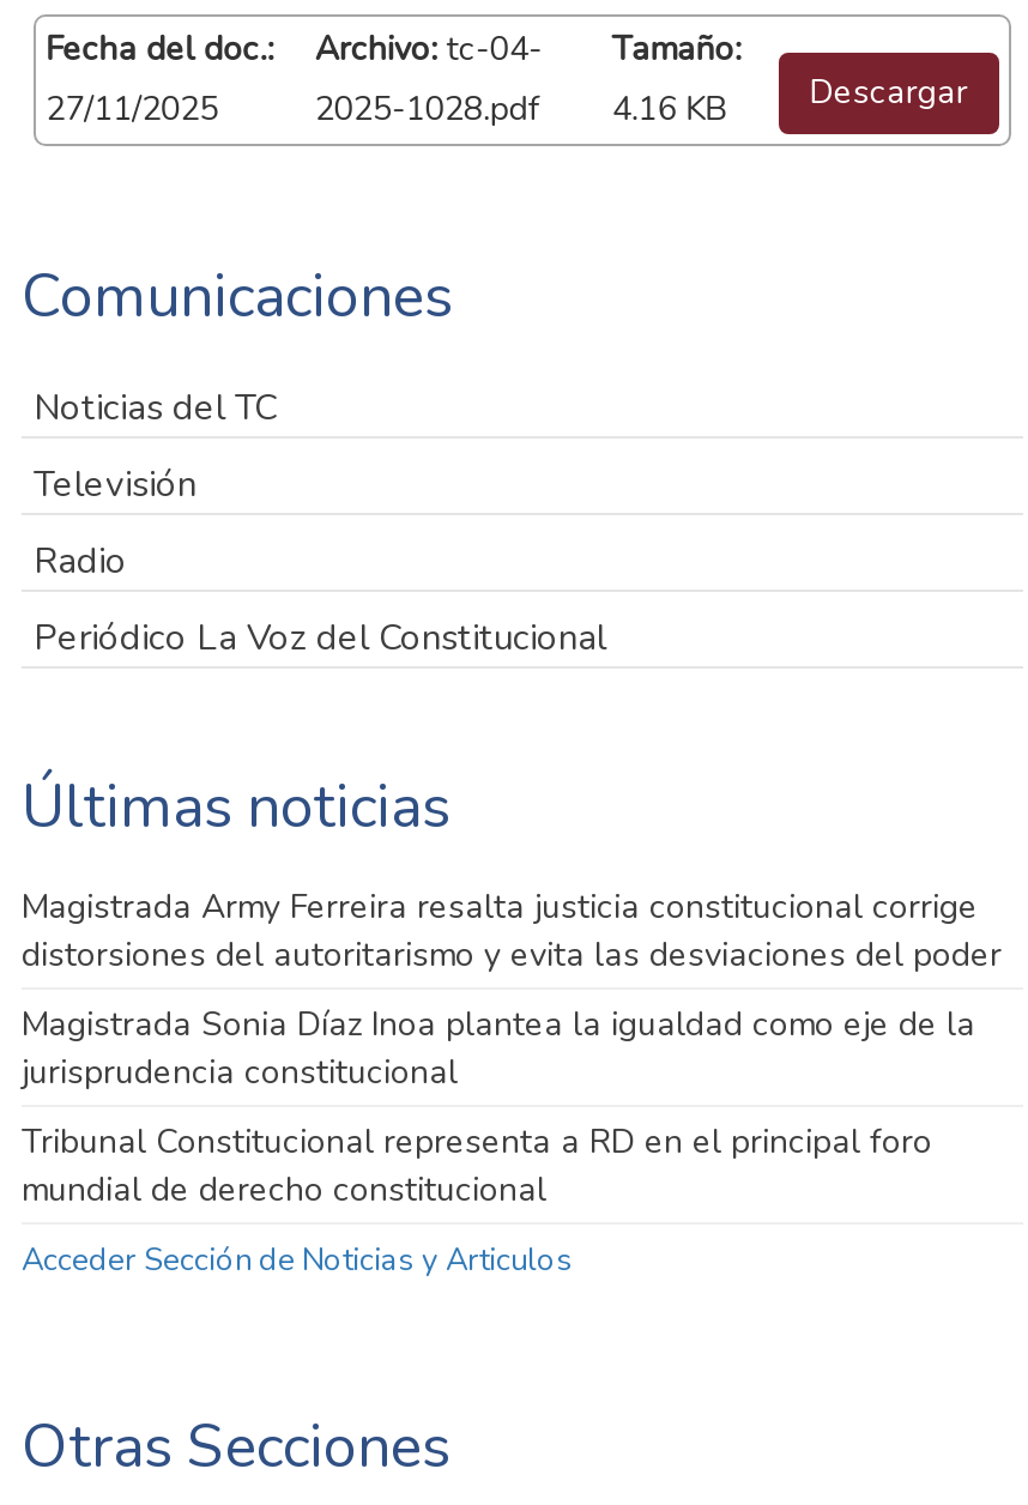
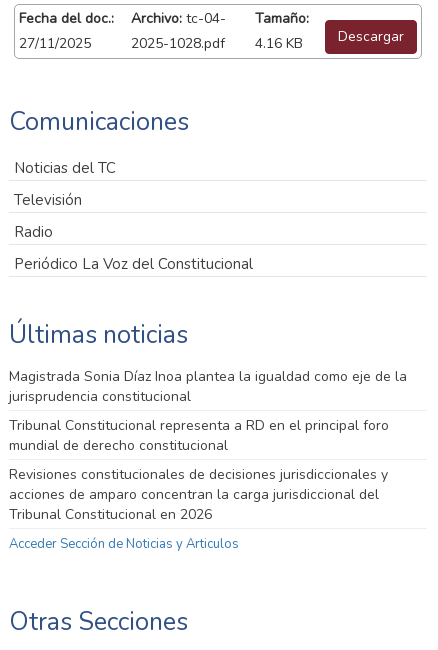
[22,885,1002,978] Magistrada Army Ferreira resalta justicia constitucional corrige | distorsiones del autoritarismo y evita las desviaciones del poder -> none
moved [22,1002,975,1213] -> [9,367,407,455]: Magistrada Sonia Díaz Inoa plantea la igualdad como eje de la | jurisprudencia constitucional | Tribunal Constitucional representa a RD en el principal foro | mundial de derecho constitucional
none -> [9,465,388,524] Revisiones constitucionales de decisiones jurisdiccionales y | acciones de amparo concentran la carga jurisdiccional del | Tribunal Constitucional en 2026

